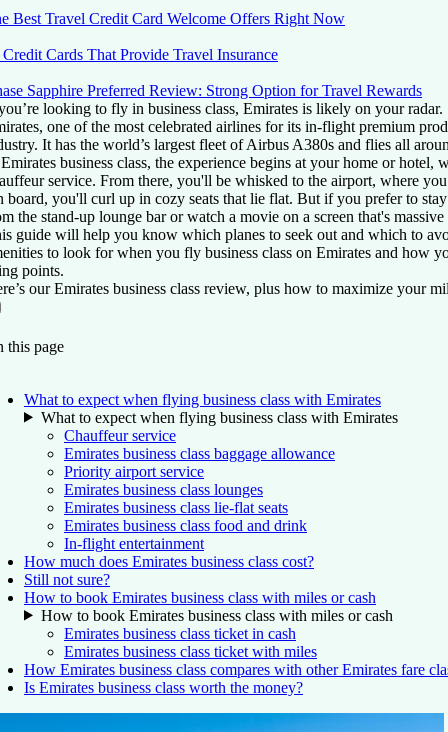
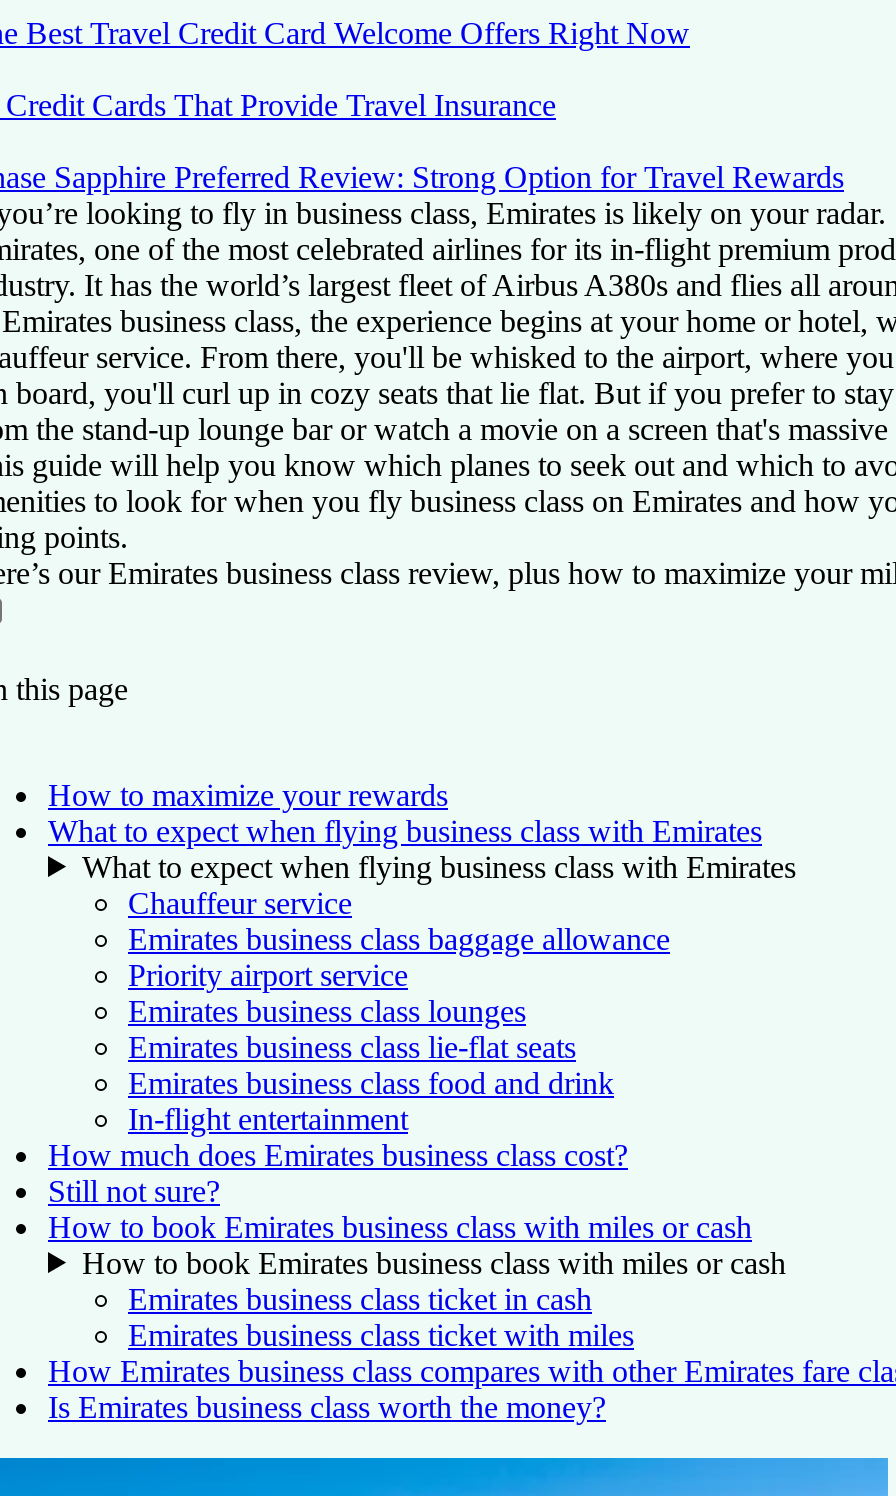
none -> [48,777,448,811] How to maximize your rewards

